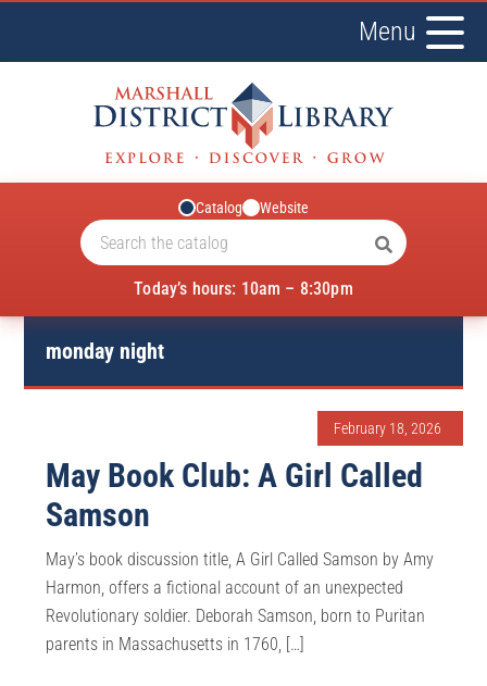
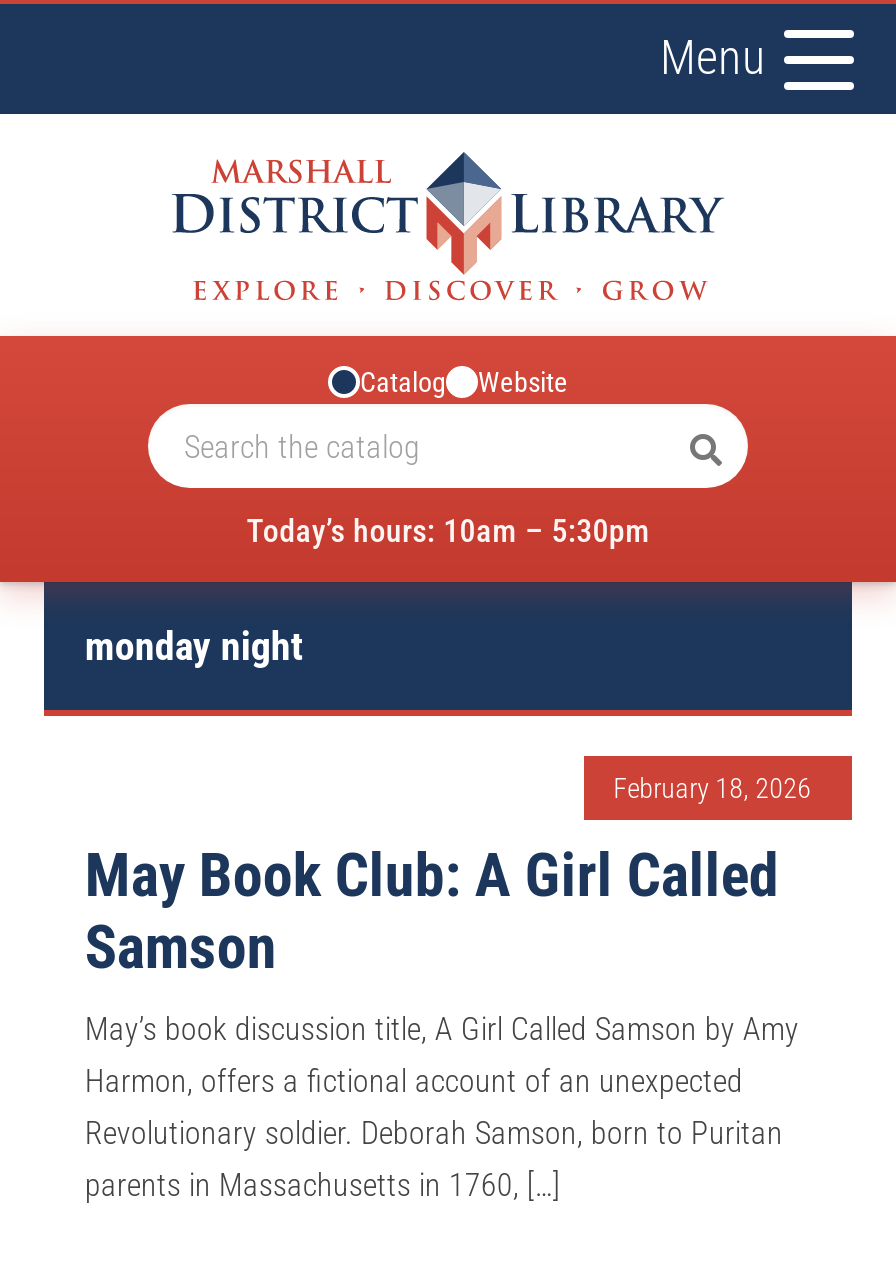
[134,279,353,299] Today’s hours: 10am – 8:30pm -> [246,513,649,551] Today’s hours: 10am – 5:30pm

